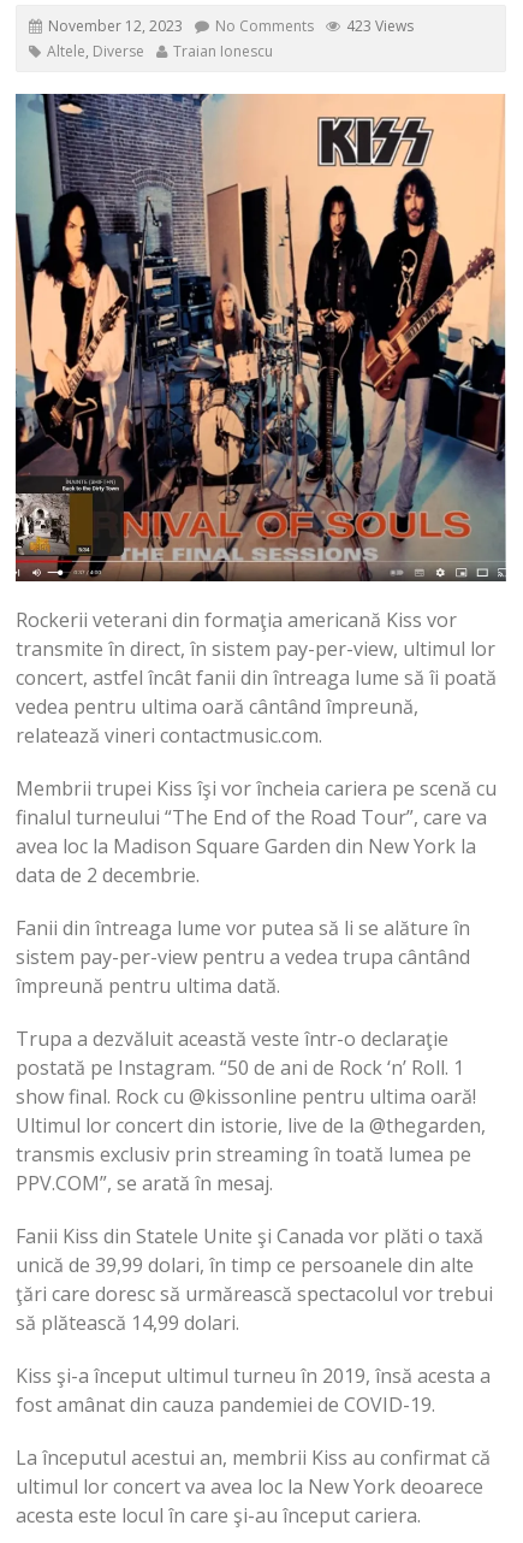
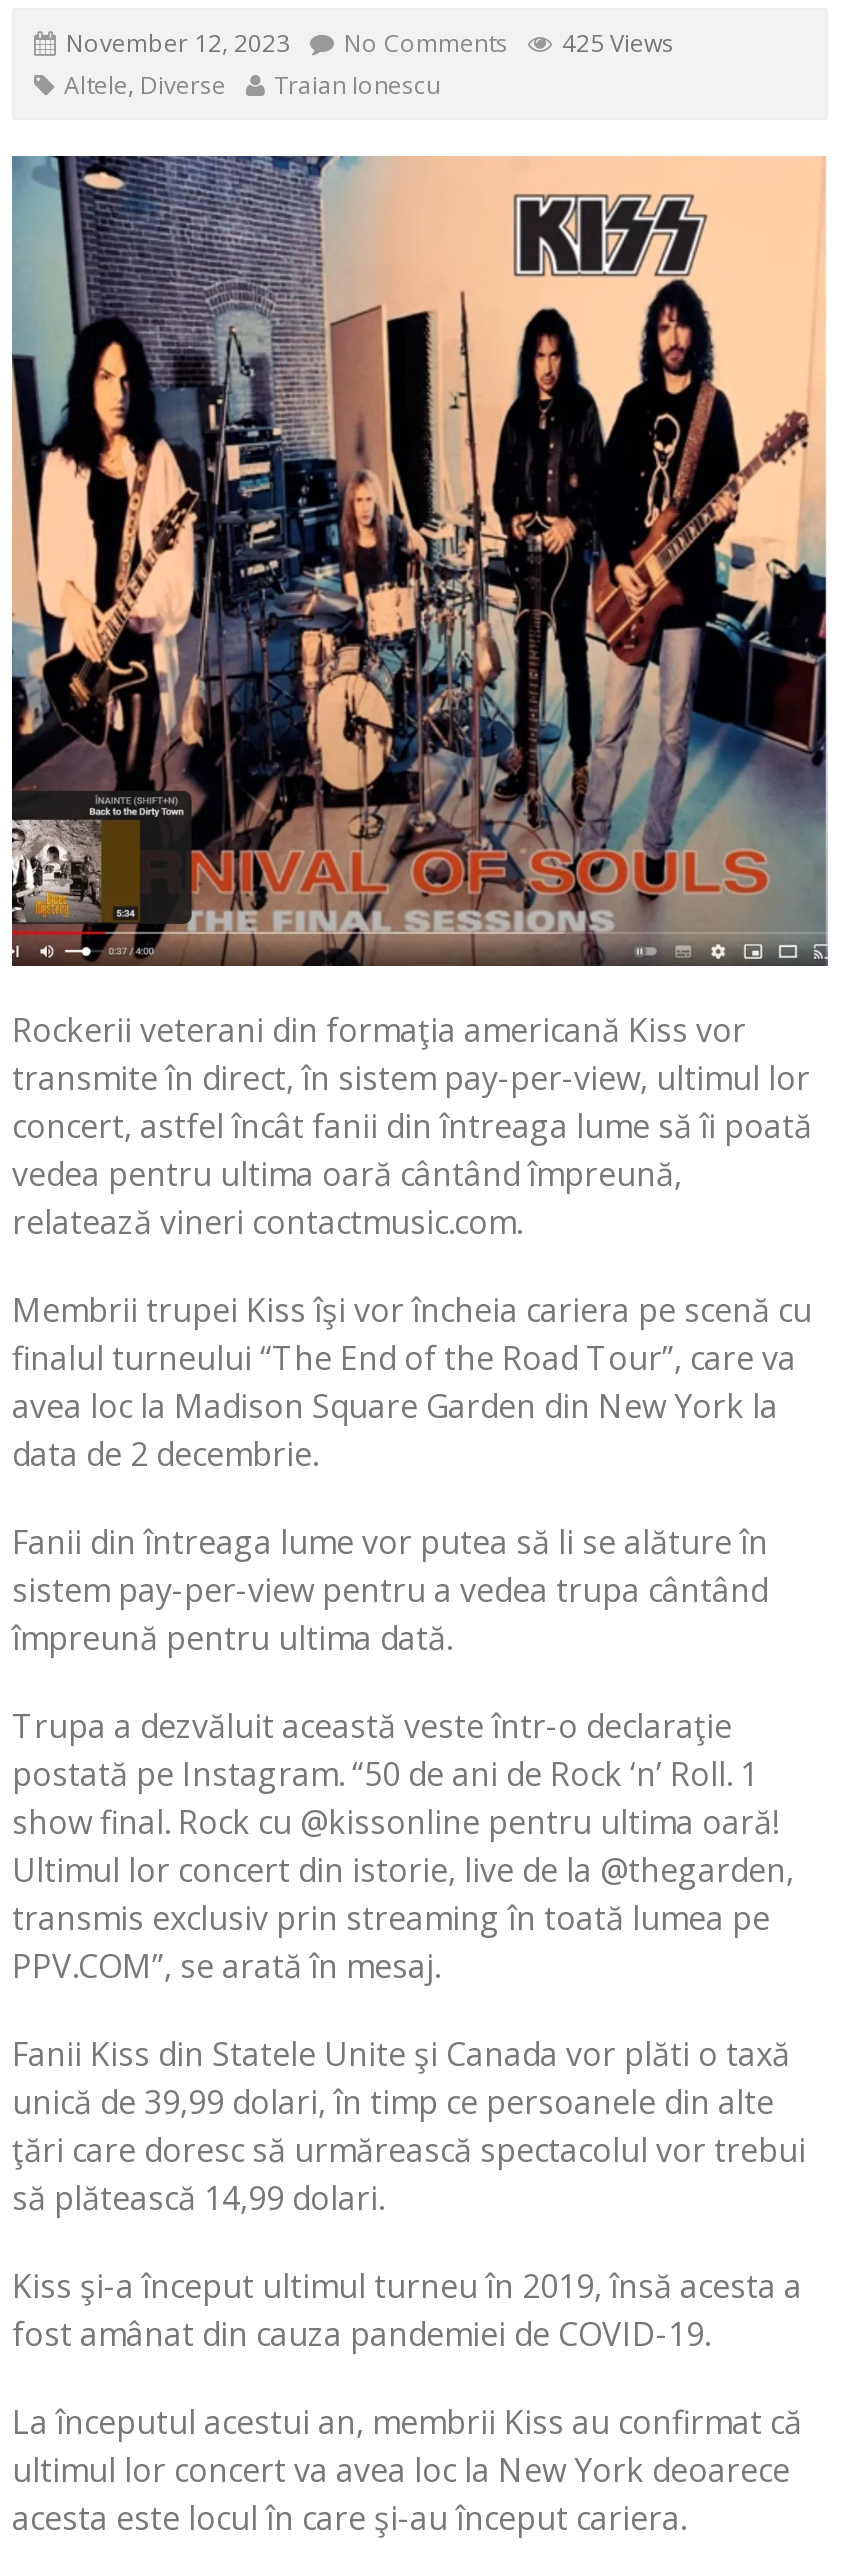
[48,15,414,36] November 12, 2023 No Comments 423 Views -> [66,25,674,59] November 12, 2023 No Comments 425 Views

